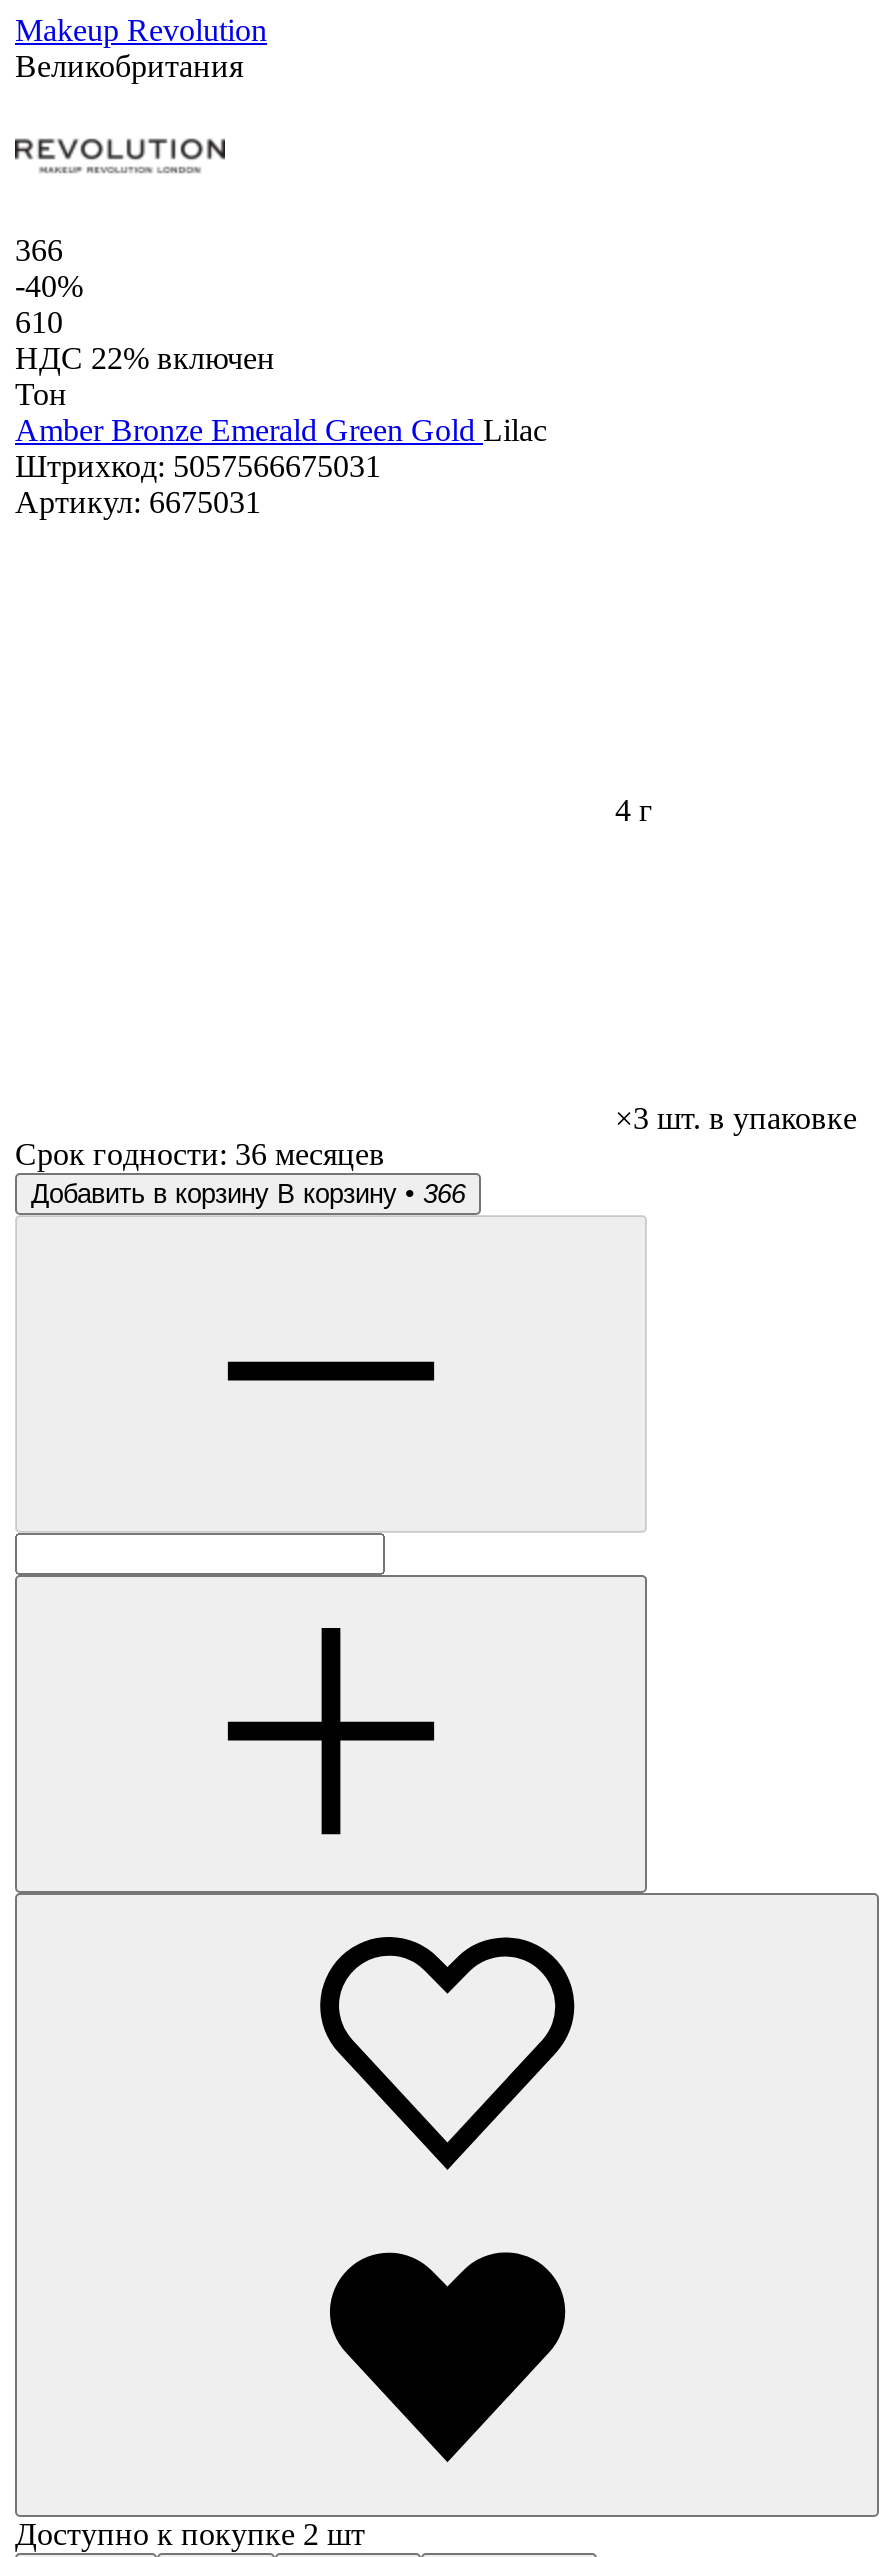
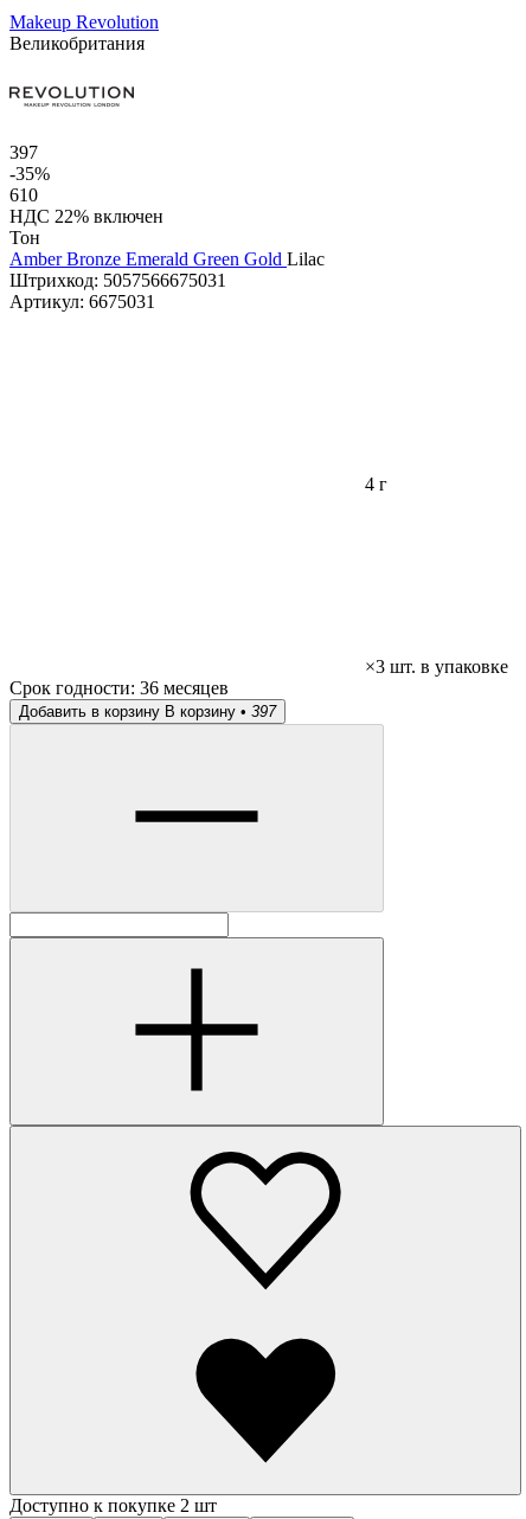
[15,234,63,268] 366 -> [9,143,38,163] 397
[15,270,83,304] -40% -> [9,164,50,184] -35%
[31,1180,465,1210] Добавить в корзину В корзину • 366 -> [19,703,276,721] Добавить в корзину В корзину • 397

